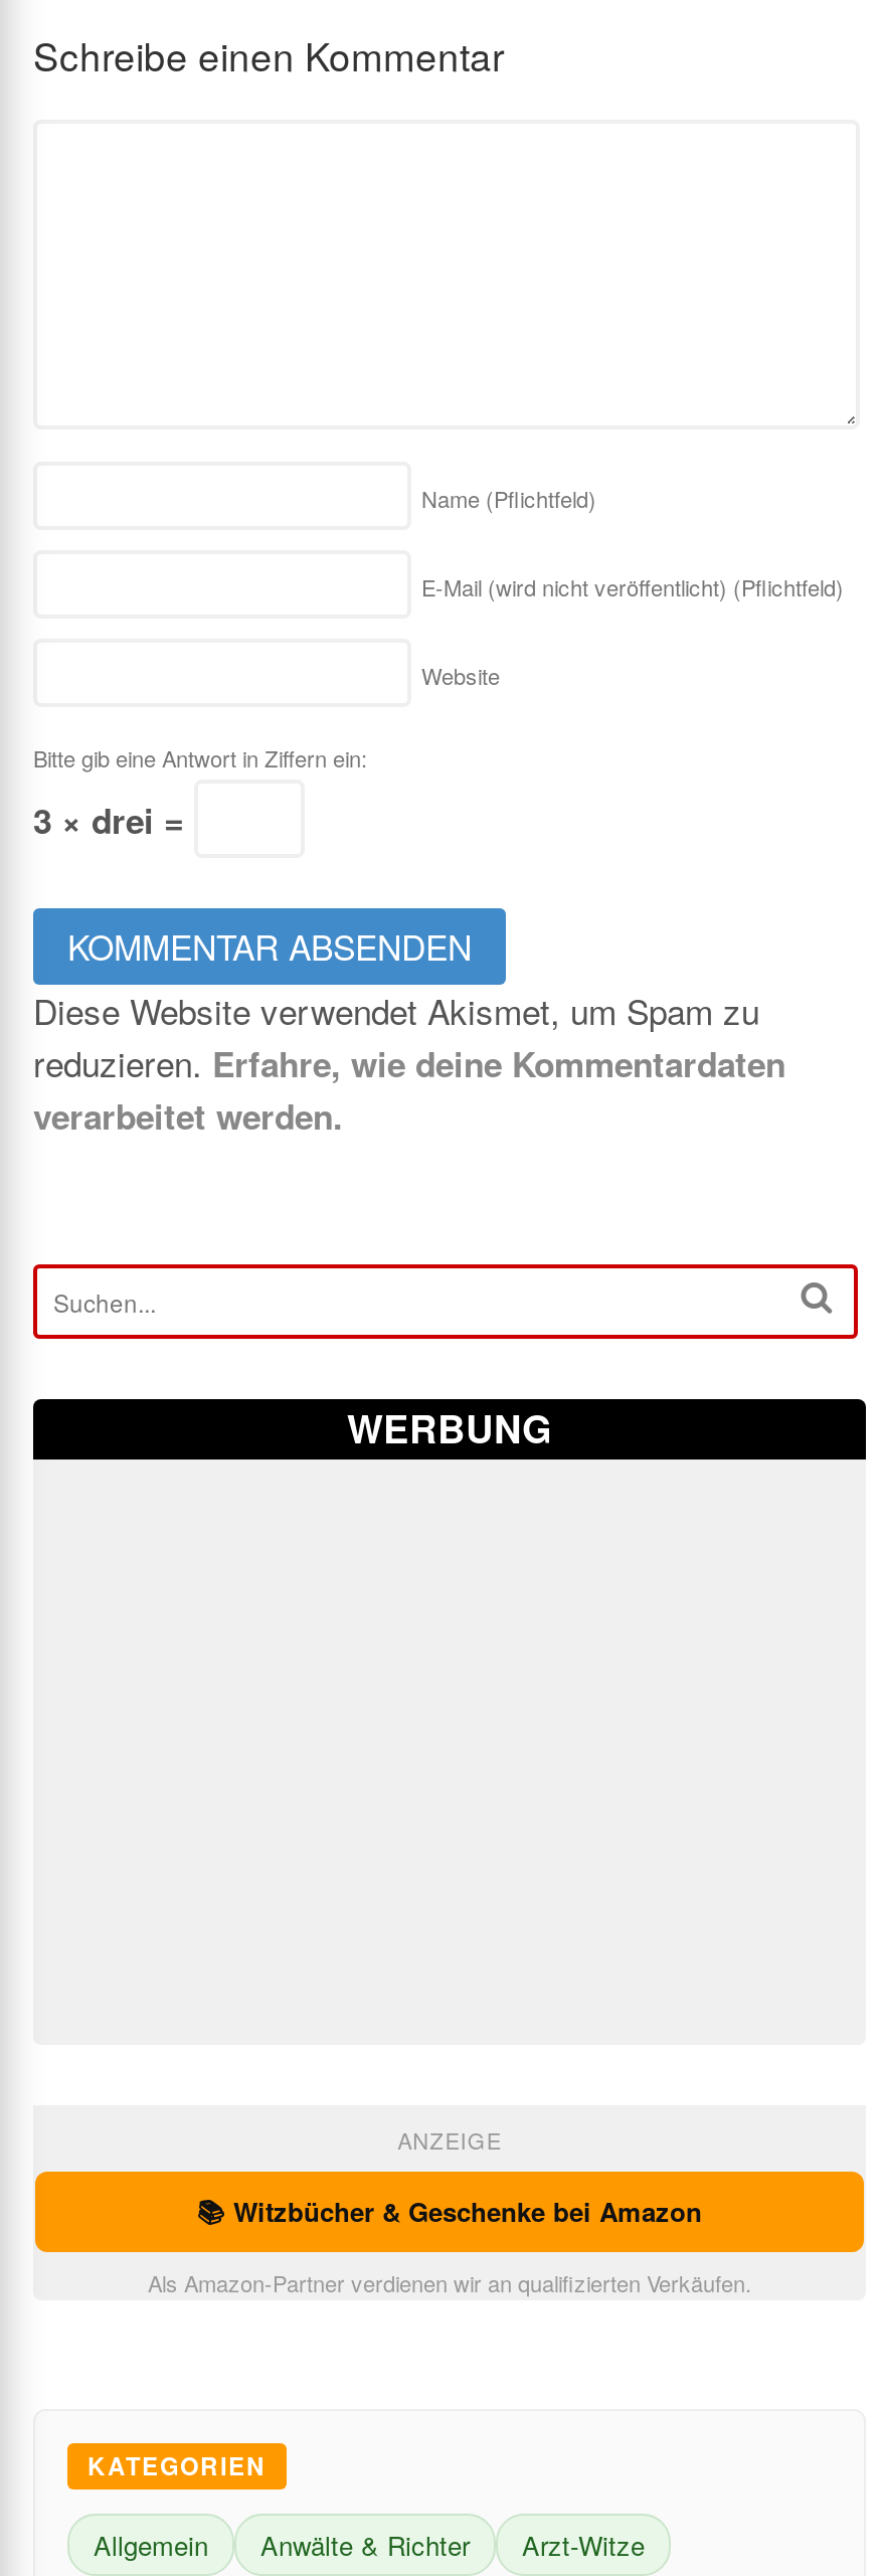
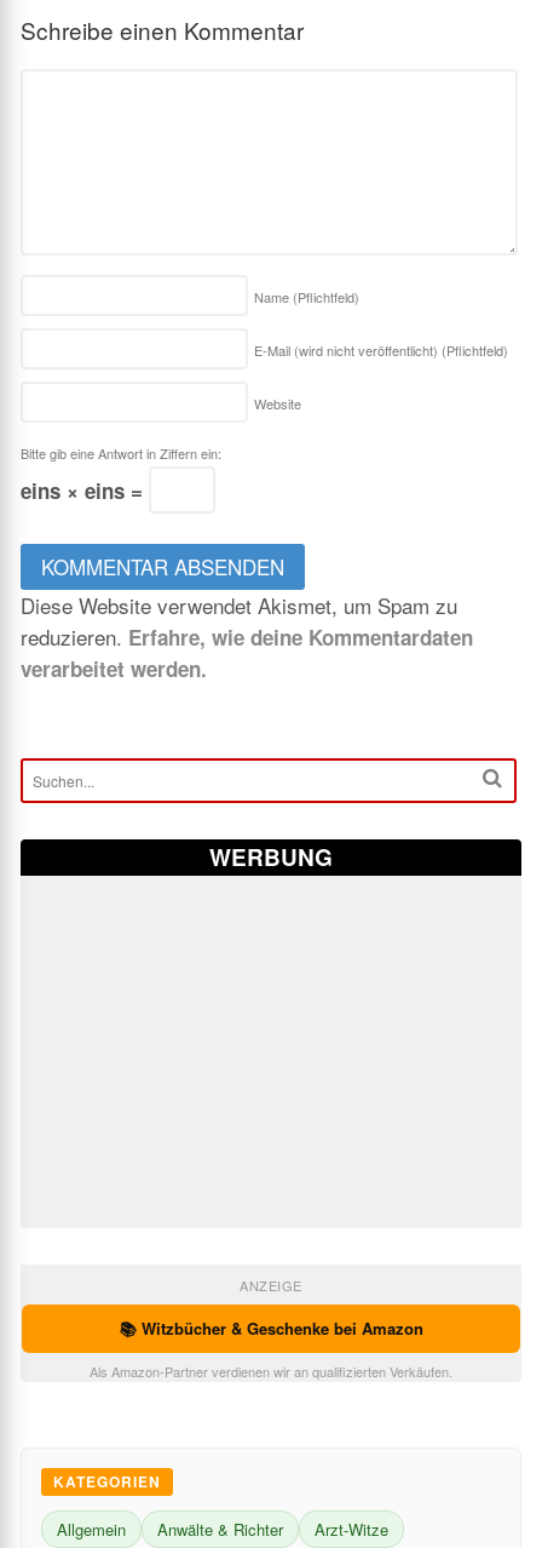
[33,795,194,843] 3 × drei = -> [21,476,149,505] eins × eins =

